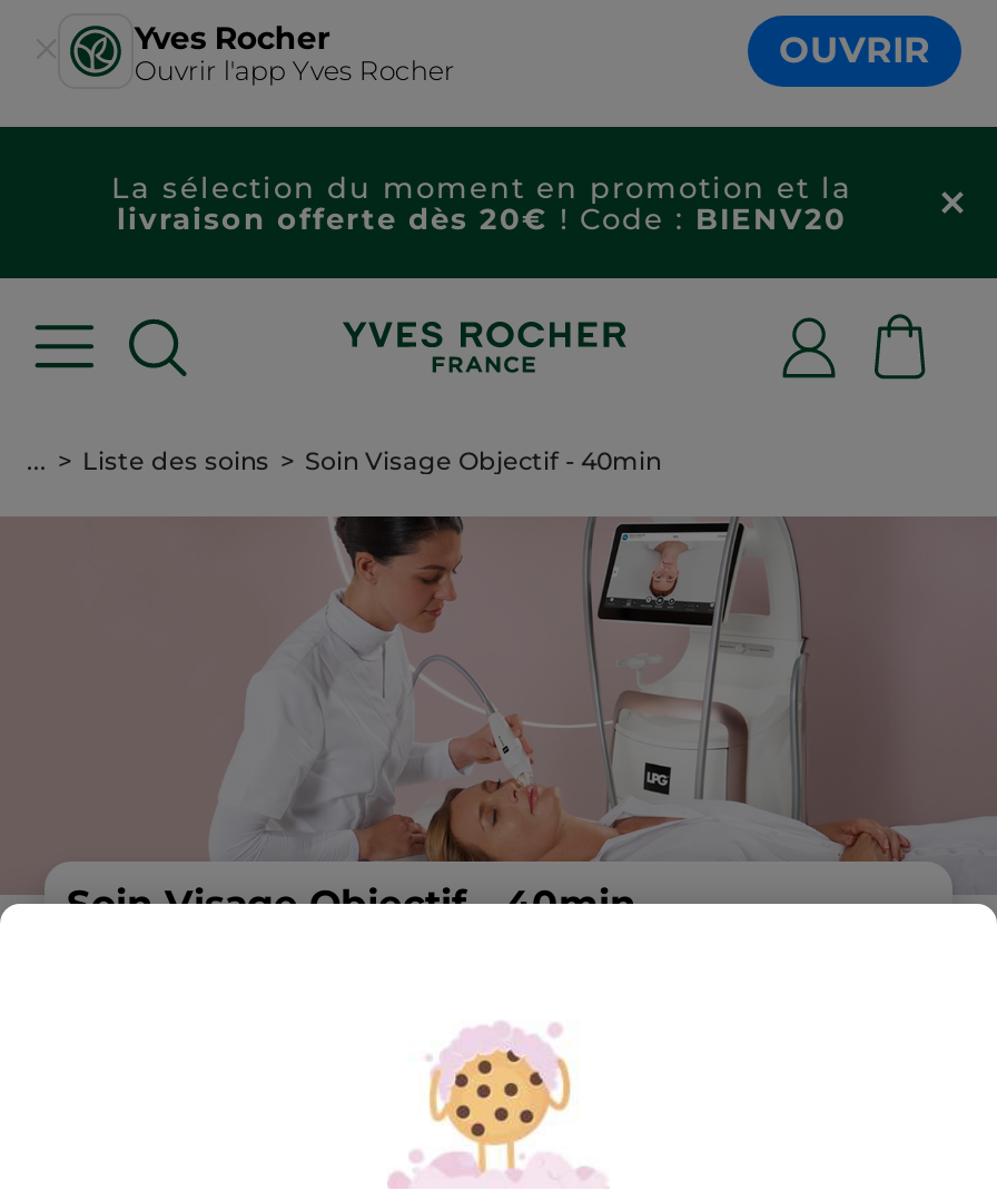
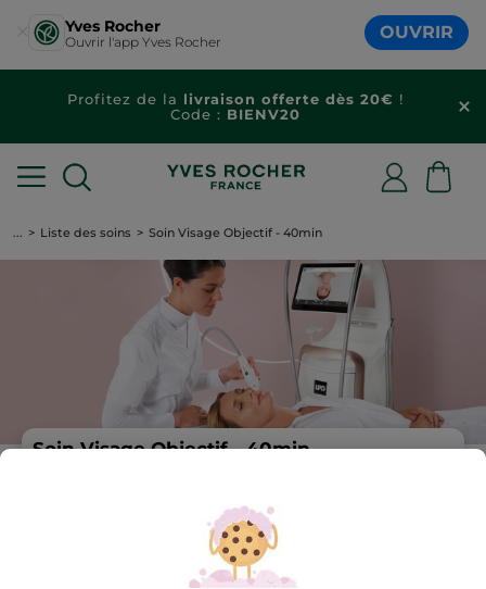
[111,169,852,236] La sélection du moment en promotion et la | livraison offerte dès 20€! Code : BIENV20 -> [67,90,403,123] Profitez de la livraison offerte dès 20€! | Code : BIENV20

